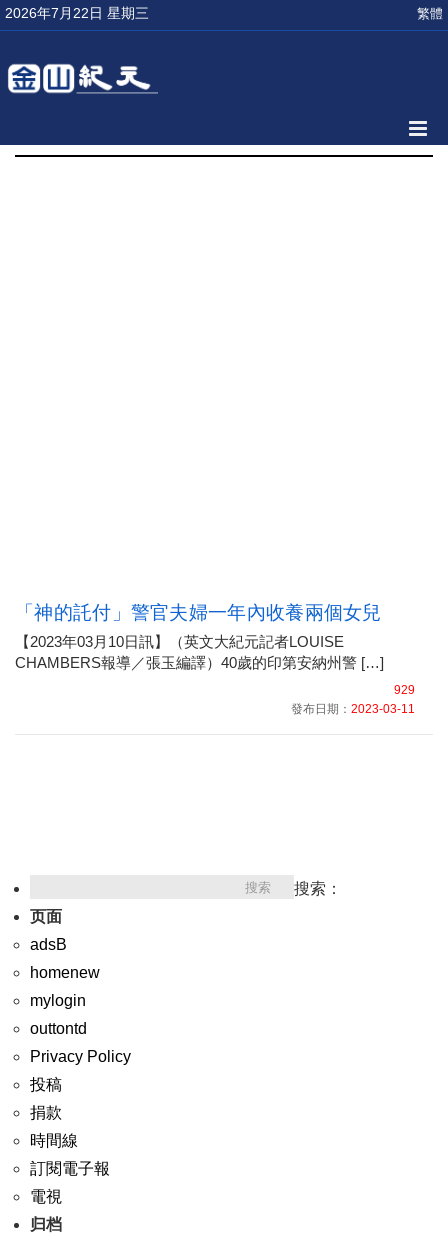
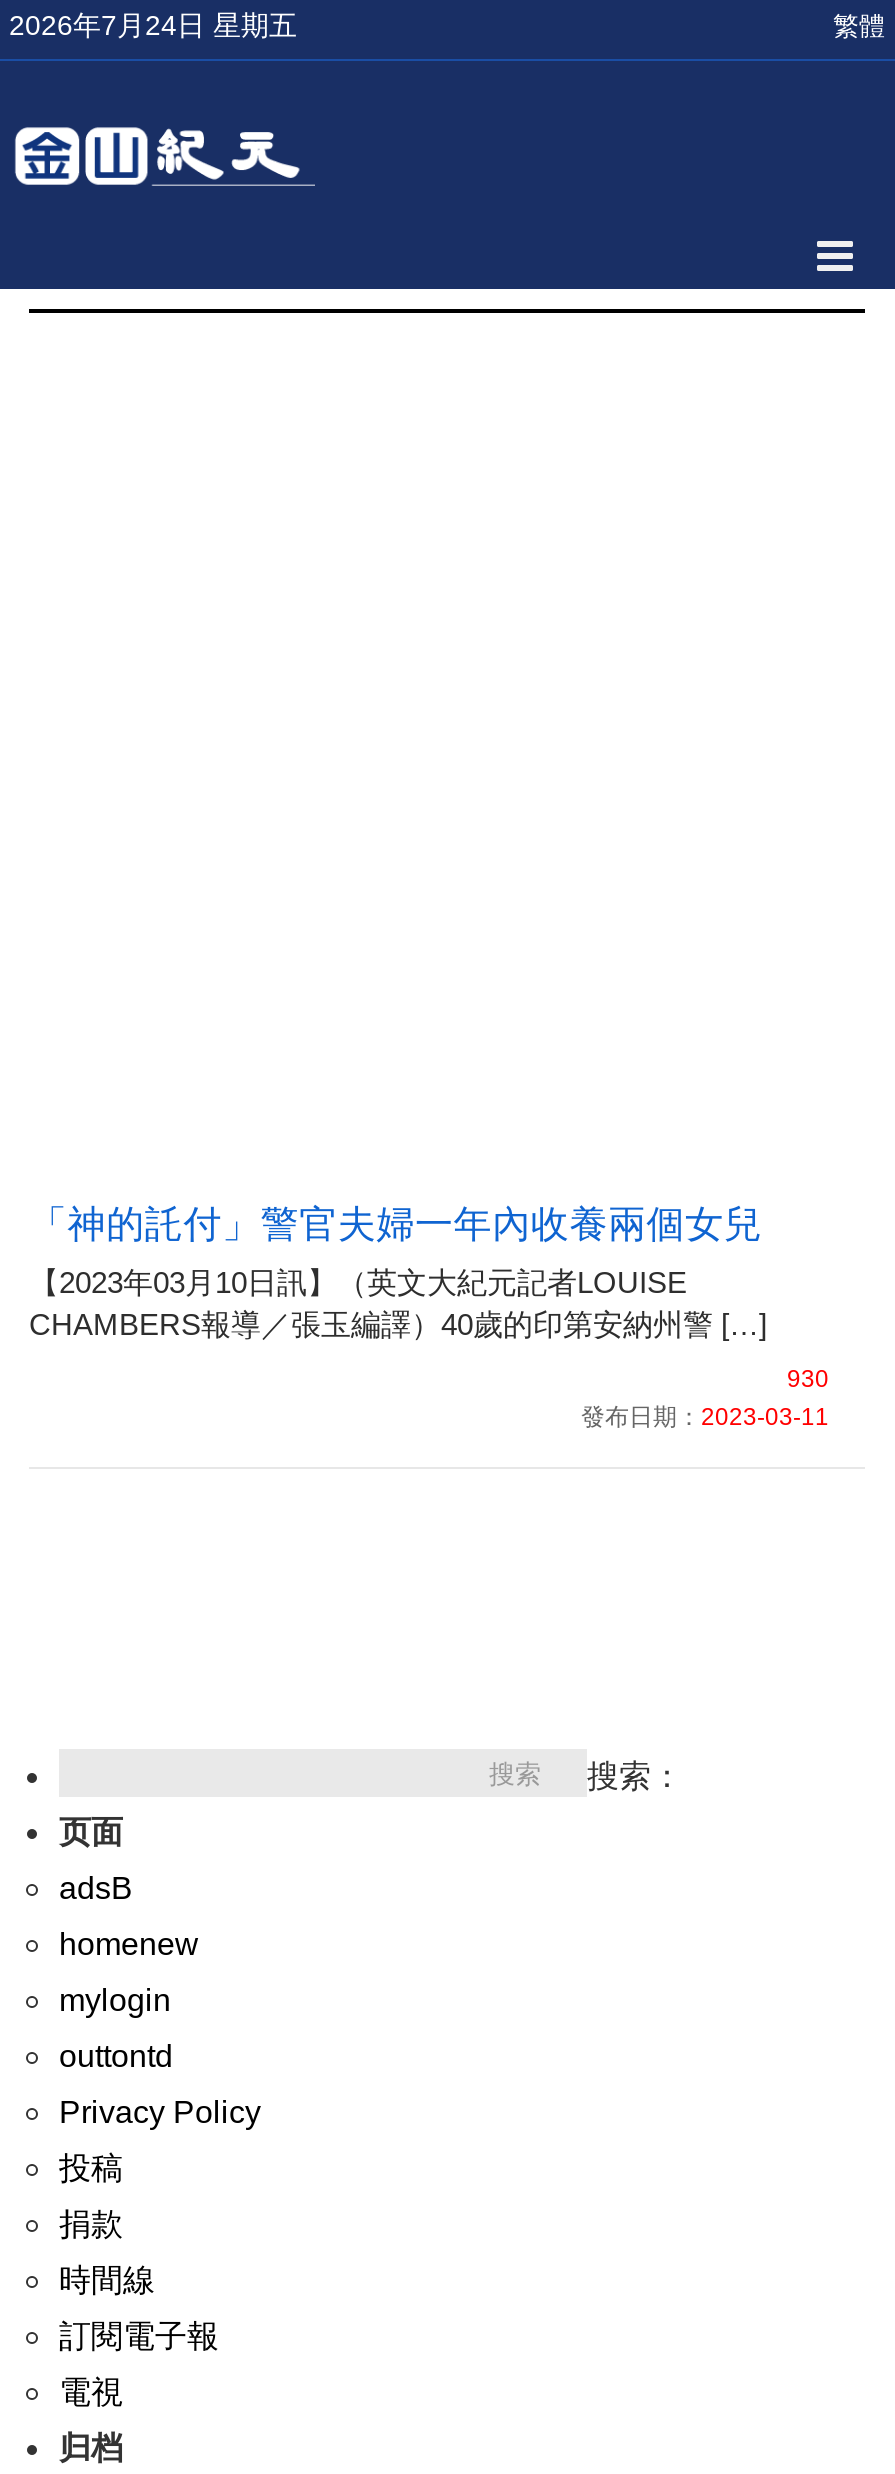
[5,5,149,21] 2026年7月22日 星期三 -> [9,9,297,41] 2026年7月24日 星期五
[394,683,415,697] 929 -> [787,1365,829,1393] 930

